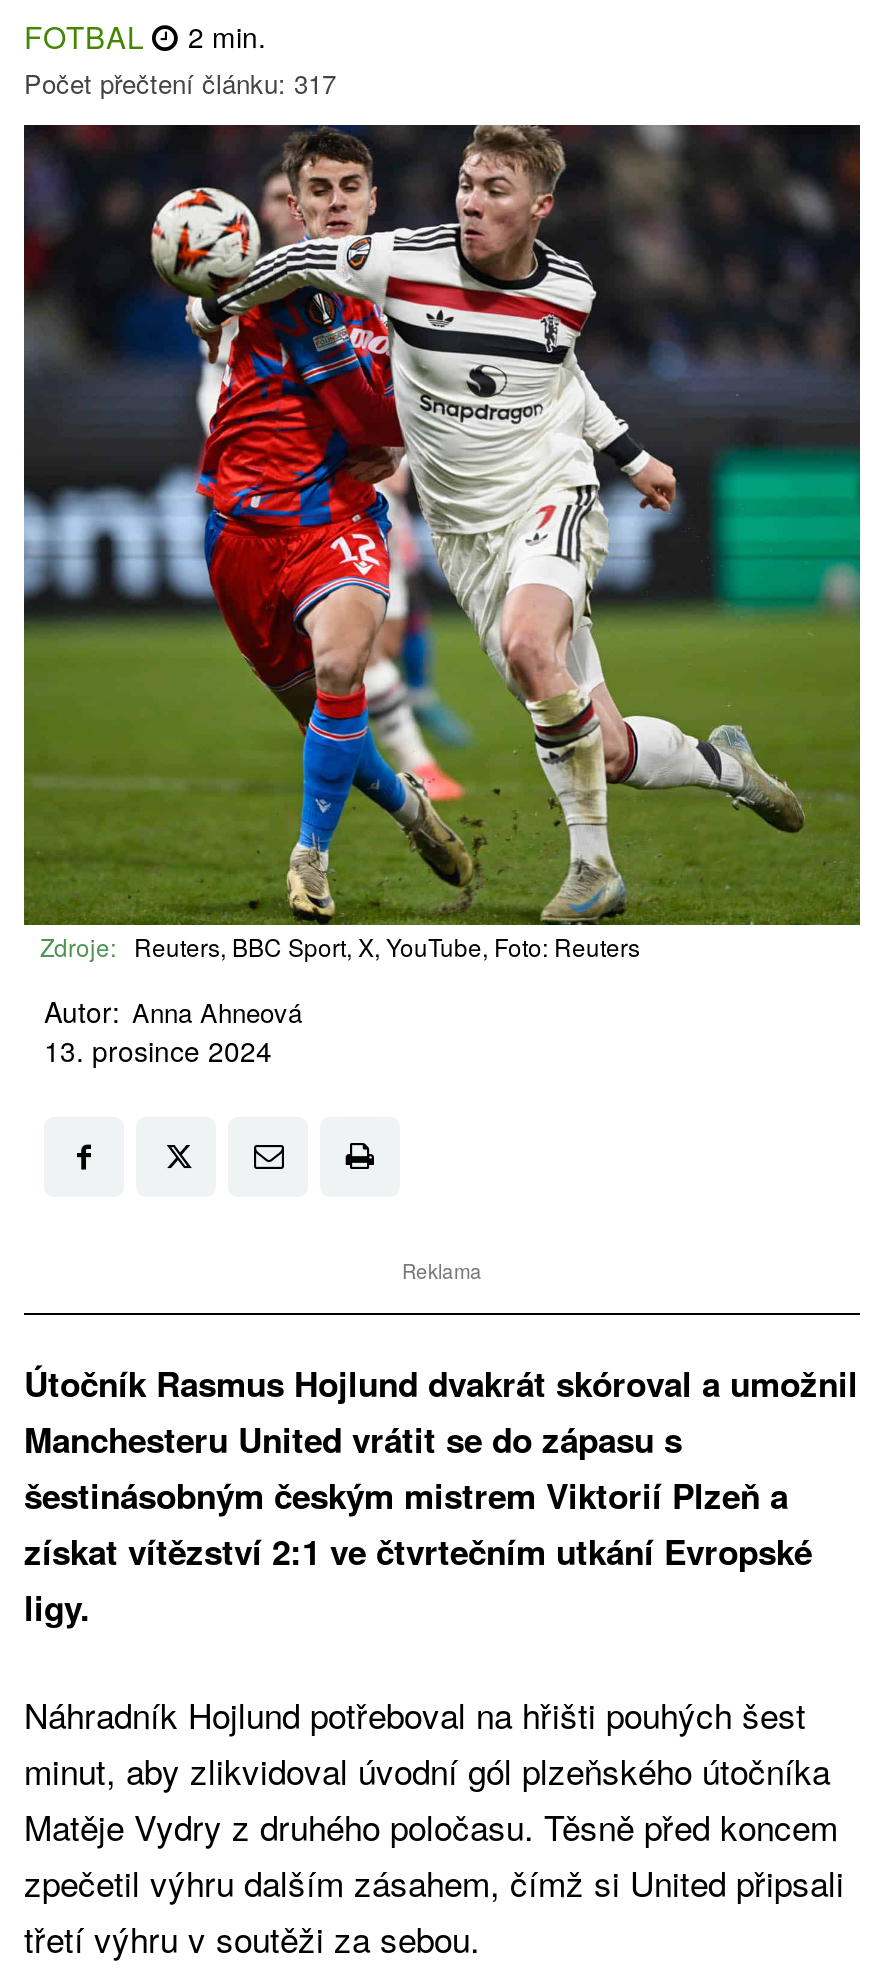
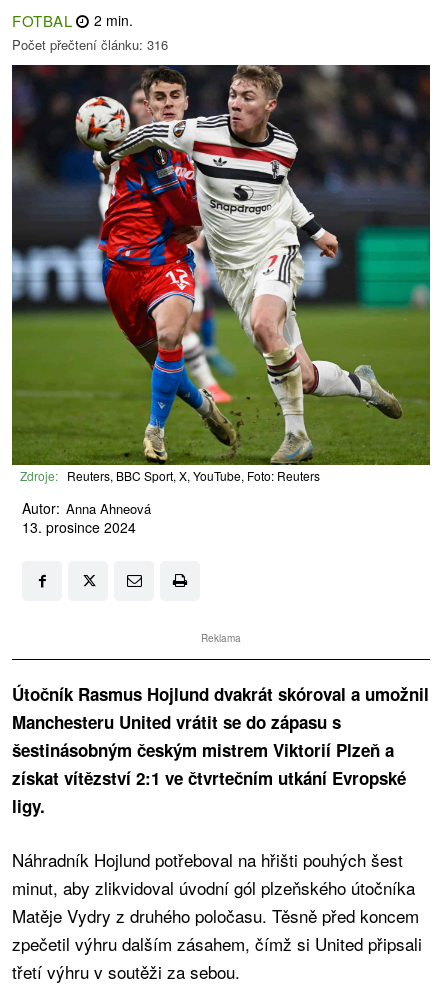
[24,65,336,103] Počet přečtení článku: 317 -> [12,35,168,54] Počet přečtení článku: 316

